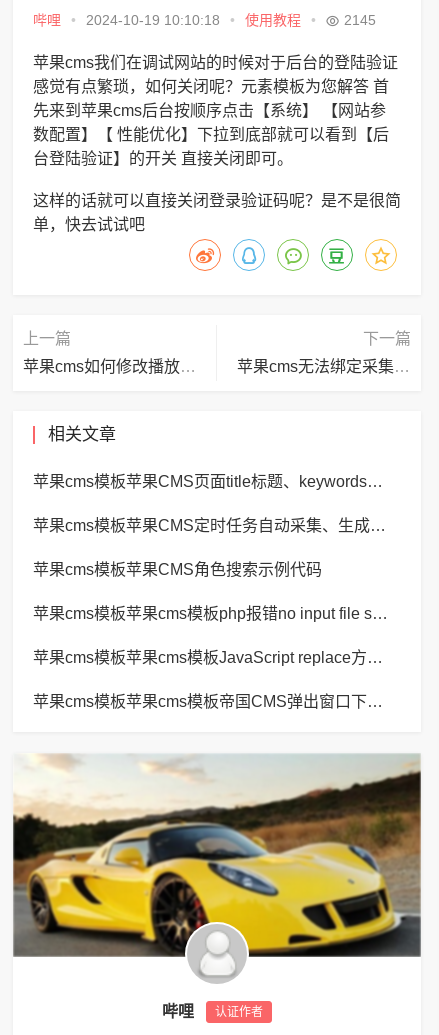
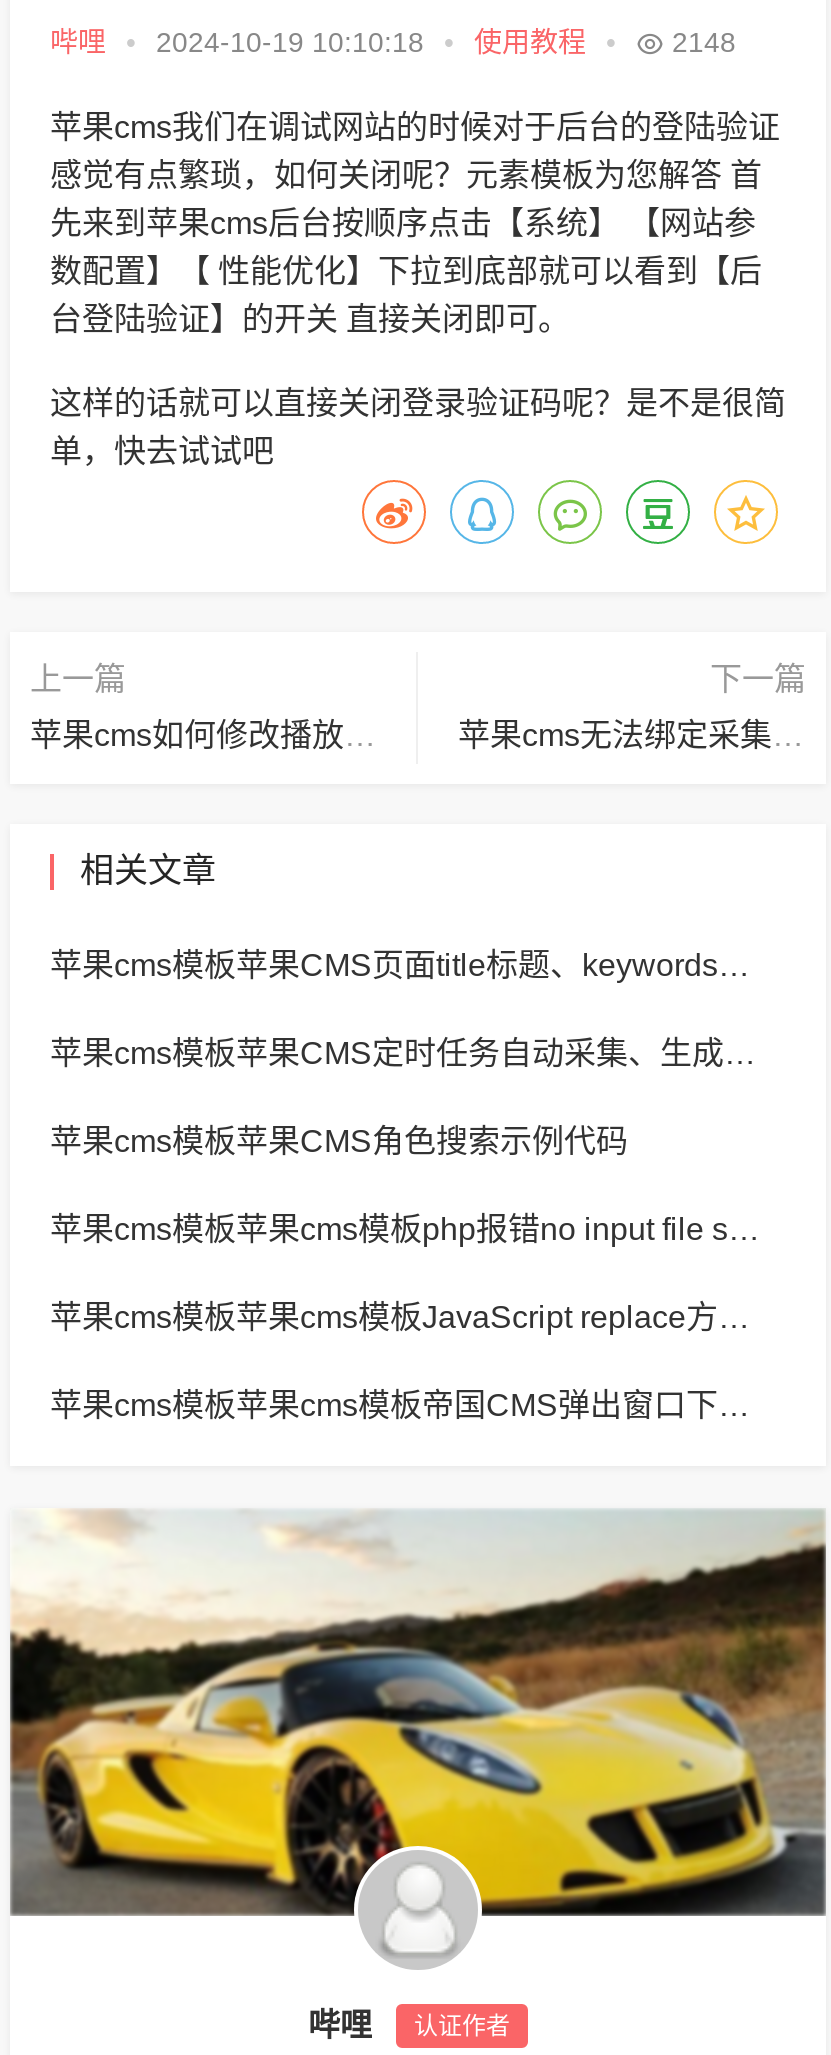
[340,12,376,28] 2145 -> [664,26,736,58] 2148

